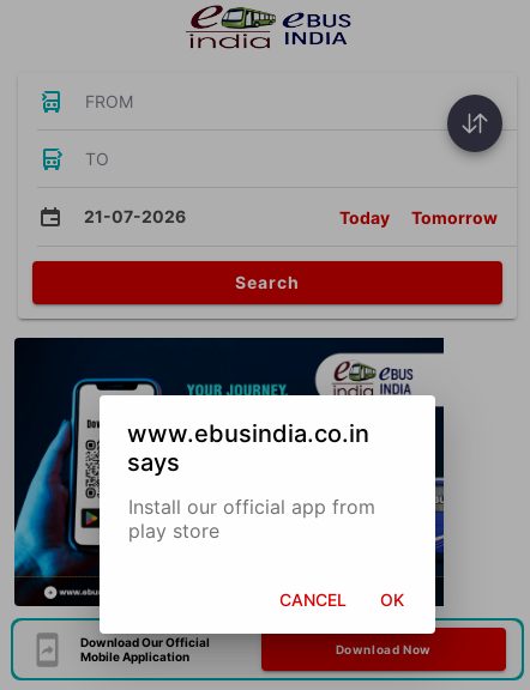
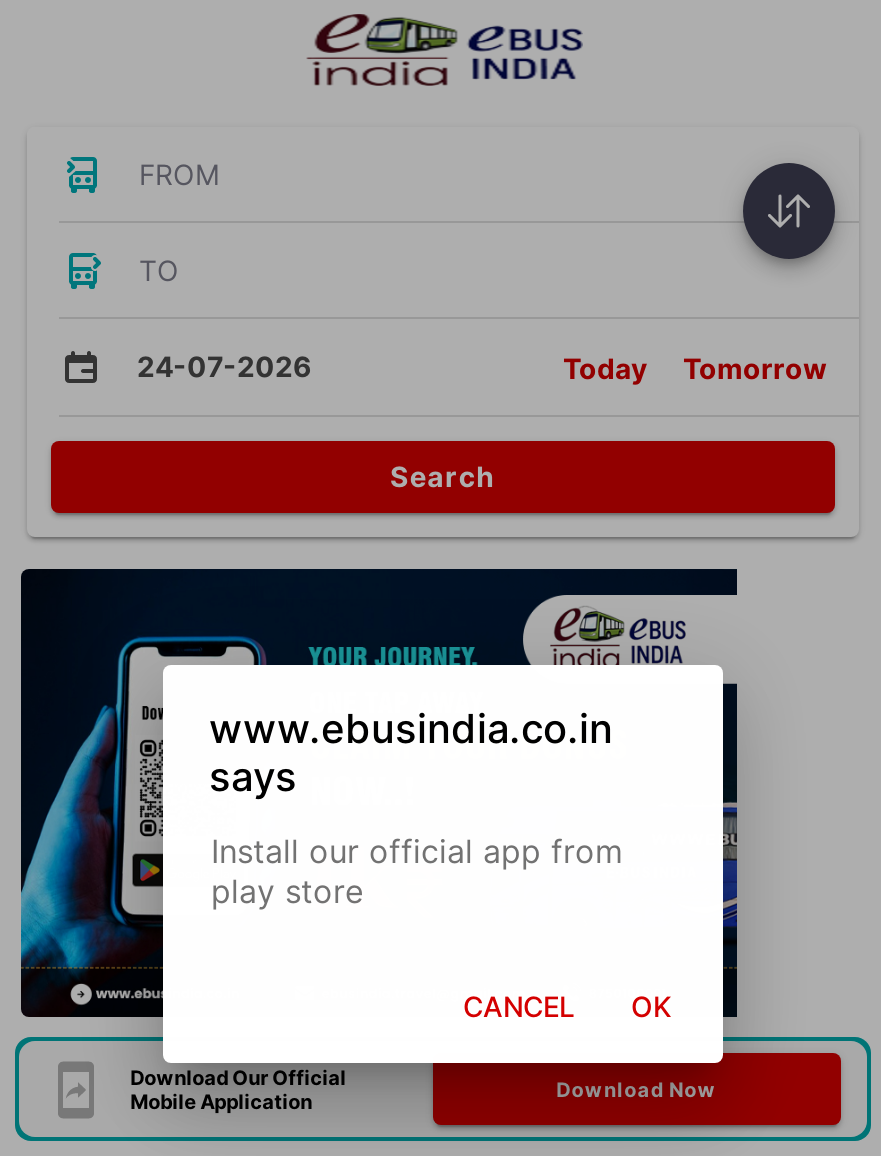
[84,206,186,226] 21-07-2026 -> [137,349,311,383] 24-07-2026

